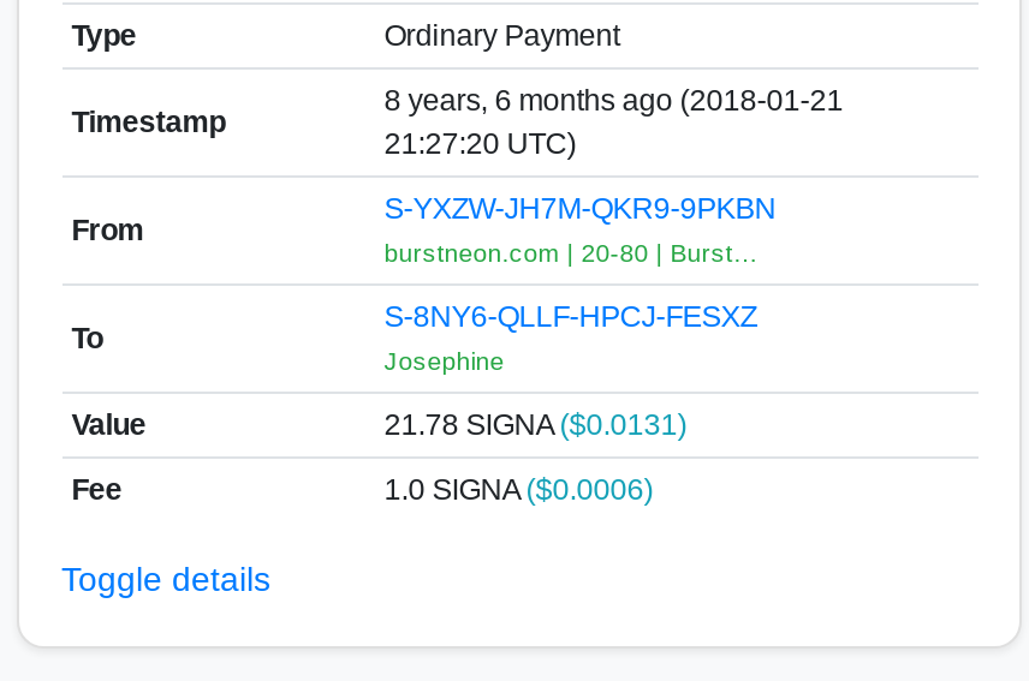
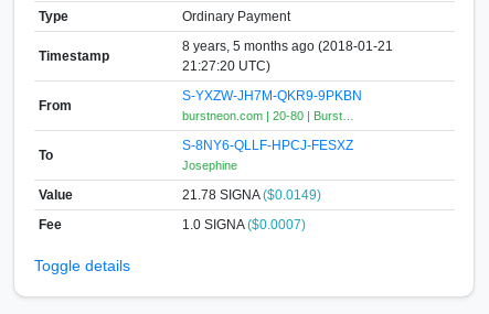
[384,83,843,117] 8 years, 6 months ago (2018-01-21 -> [182,38,393,53] 8 years, 5 months ago (2018-01-21
[384,407,687,441] 21.78 SIGNA ($0.0131) -> [182,187,321,202] 21.78 SIGNA ($0.0149)
[384,472,653,506] 1.0 SIGNA ($0.0006) -> [182,216,305,232] 1.0 SIGNA ($0.0007)

